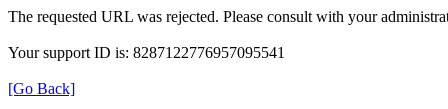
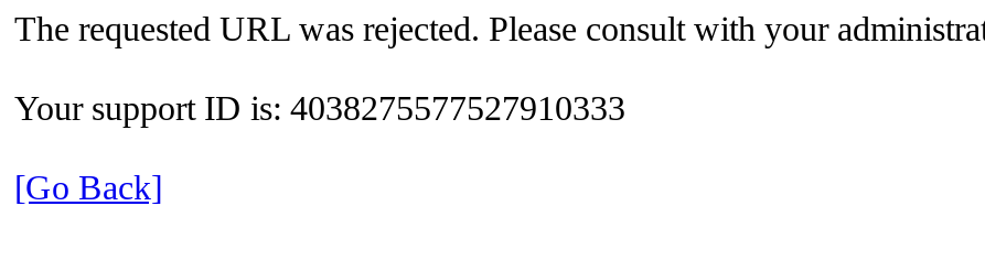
[8,44,285,61] Your support ID is: 8287122776957095541 -> [14,89,625,127] Your support ID is: 4038275577527910333

